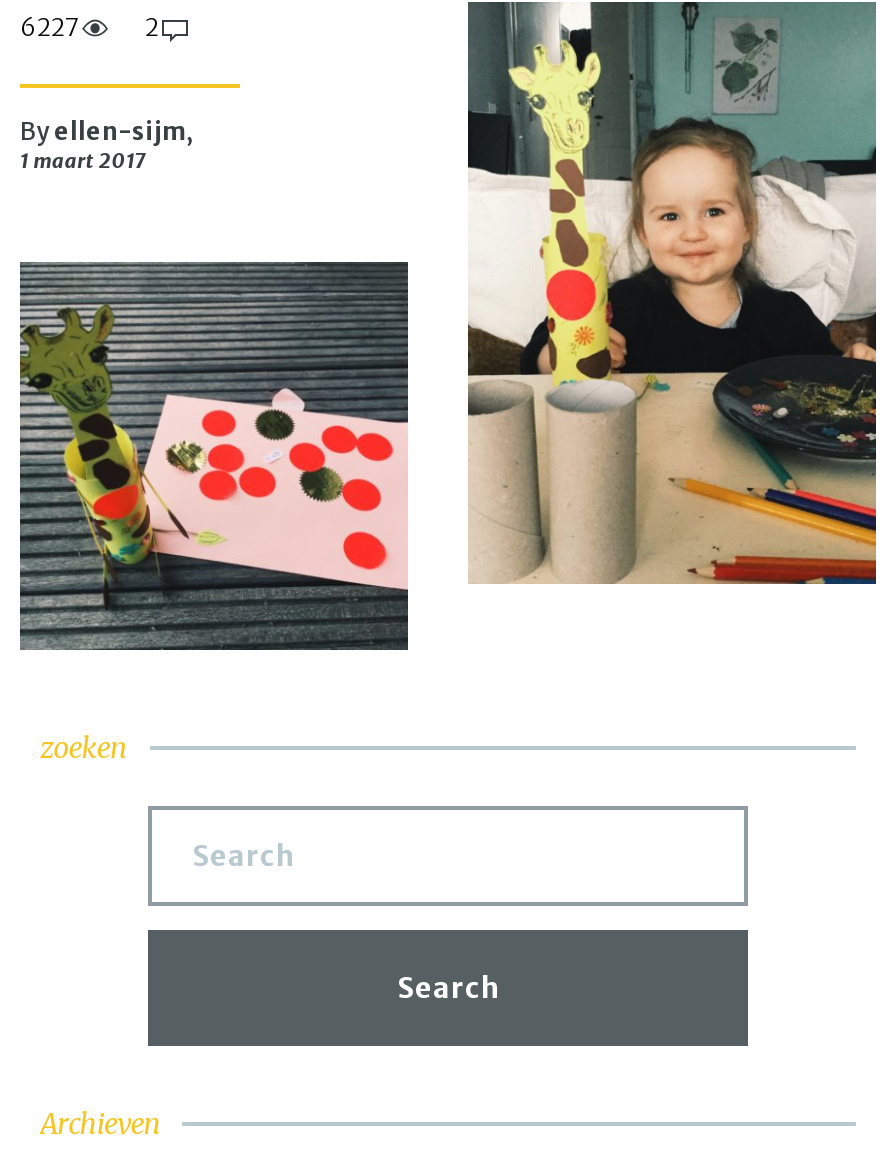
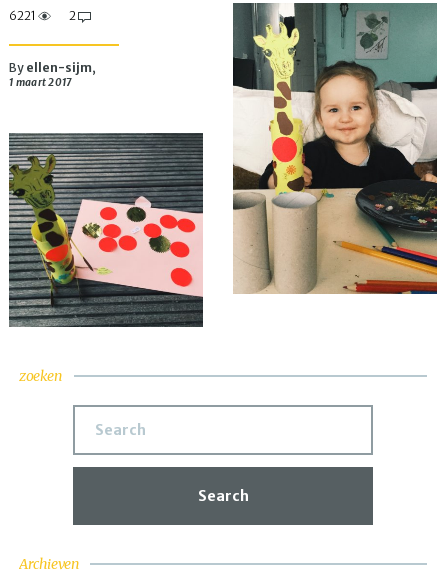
[20,12,82,42] 6227 -> [9,8,38,23] 6221

